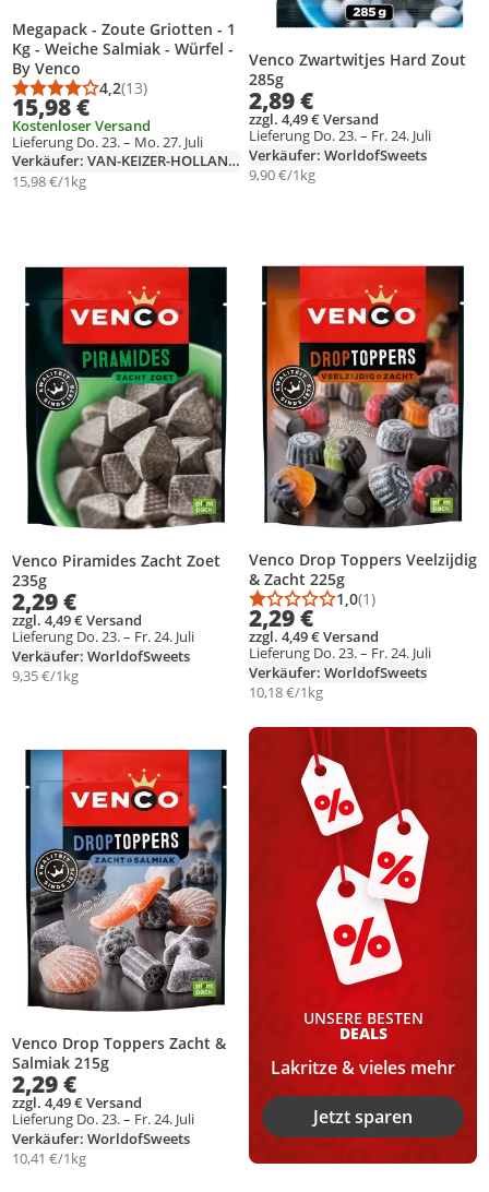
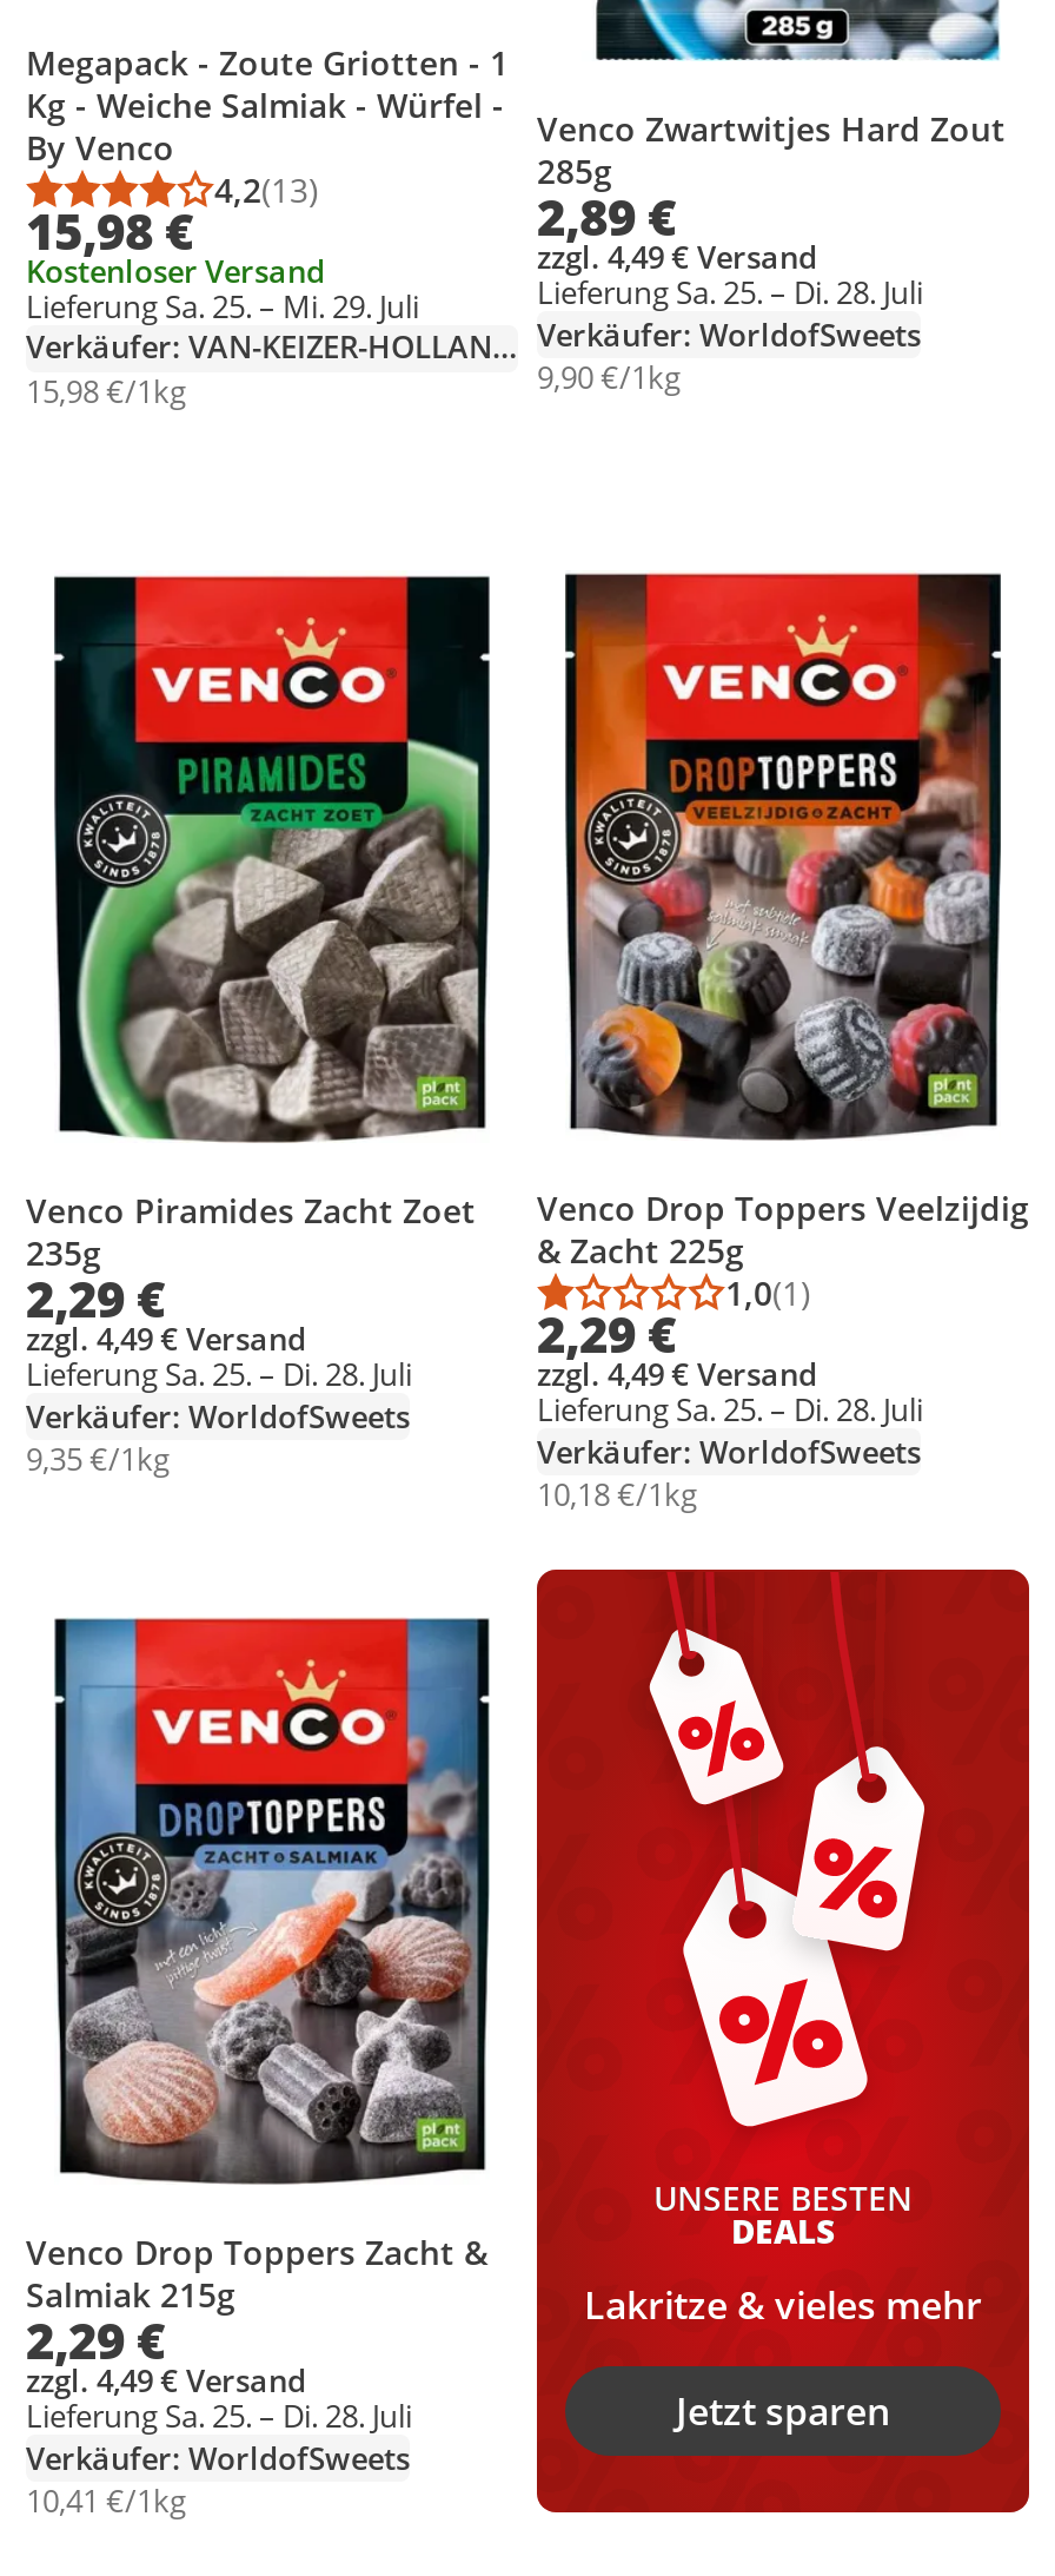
[12,132,203,151] Lieferung Do. 23. – Mo. 27. Juli -> [26,284,419,327] Lieferung Sa. 25. – Mi. 29. Juli
[249,126,431,146] Lieferung Do. 23. – Fr. 24. Juli -> [537,272,923,314] Lieferung Sa. 25. – Di. 28. Juli
[12,627,194,646] Lieferung Do. 23. – Fr. 24. Juli -> [26,1353,412,1395] Lieferung Sa. 25. – Di. 28. Juli
[249,643,431,663] Lieferung Do. 23. – Fr. 24. Juli -> [537,1389,923,1431] Lieferung Sa. 25. – Di. 28. Juli
[12,1109,194,1129] Lieferung Do. 23. – Fr. 24. Juli -> [26,2395,412,2438] Lieferung Sa. 25. – Di. 28. Juli

